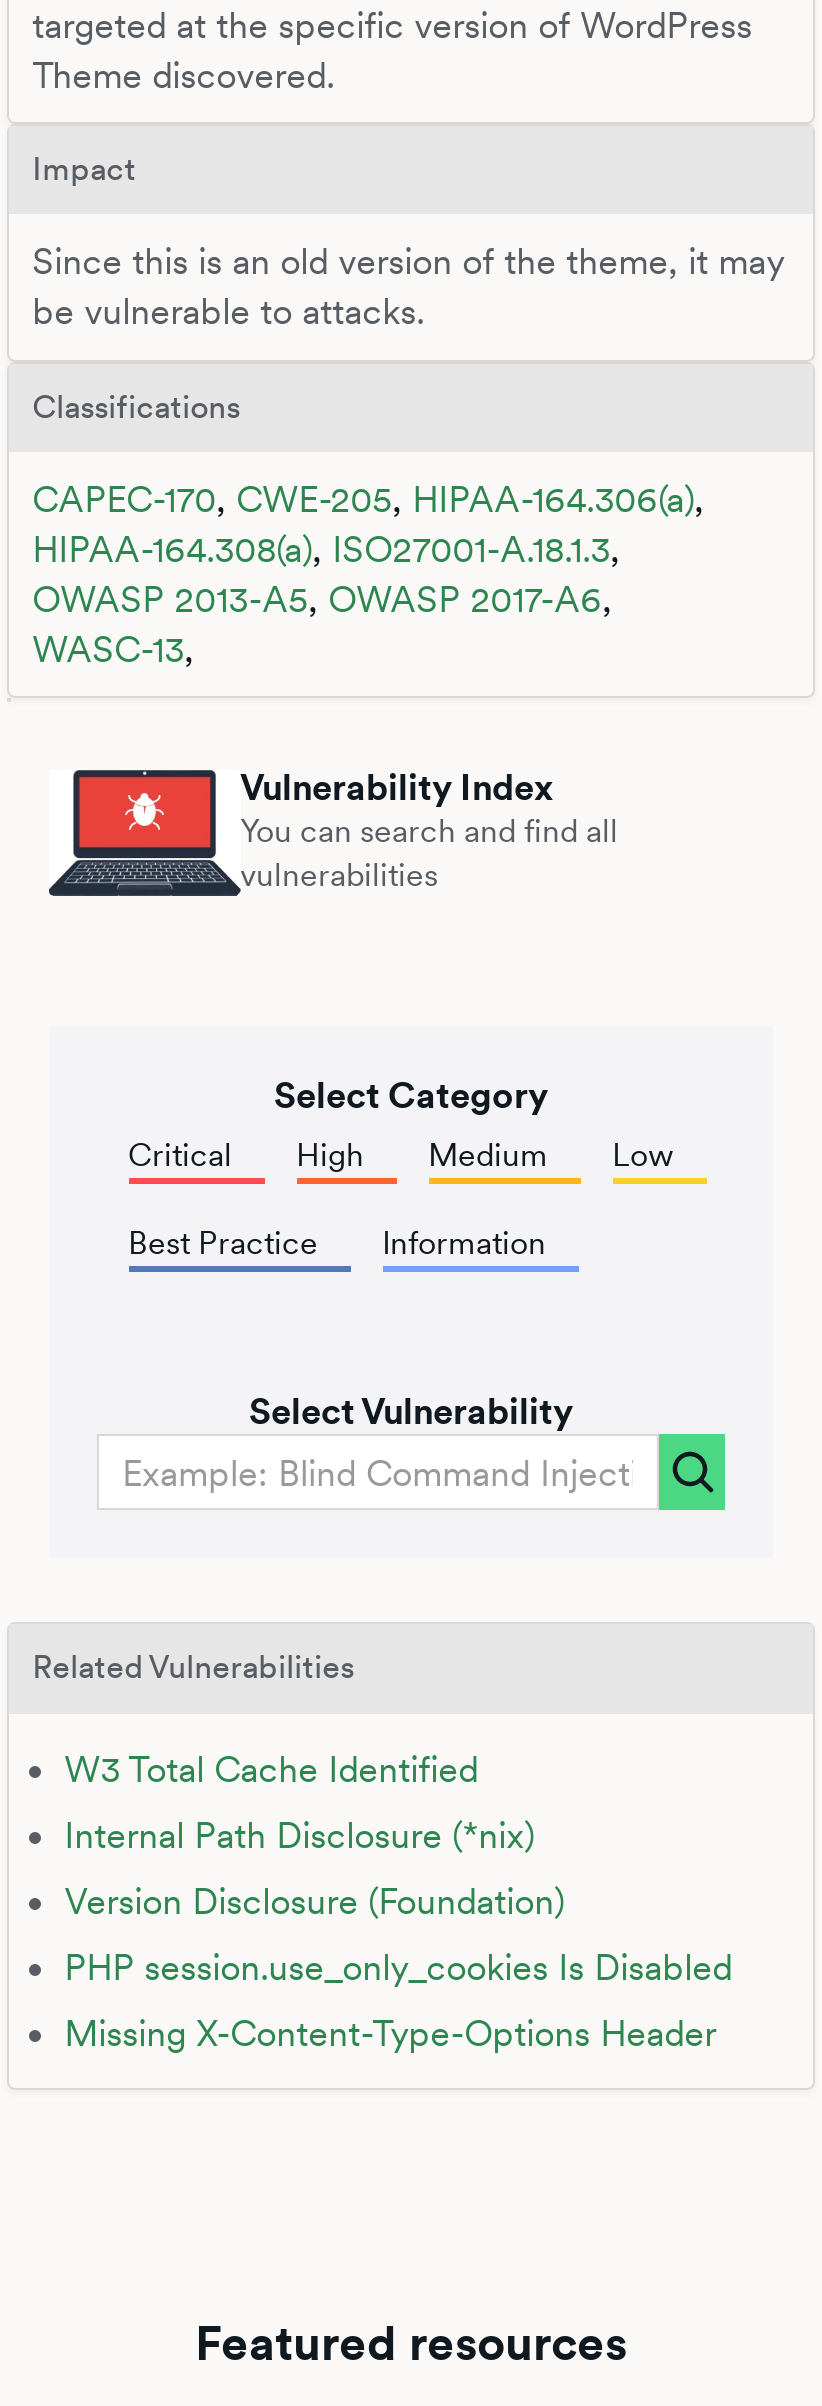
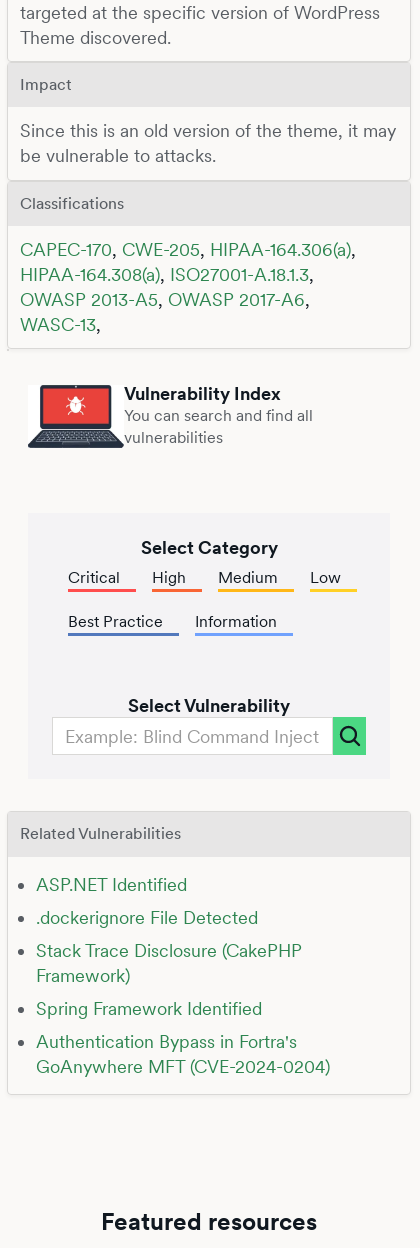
[64,1748,478,1790] W3 Total Cache Identified -> [36,874,187,895] ASP.NET Identified
[64,1814,534,1856] Internal Path Disclosure (*nix) -> [36,907,258,928] .dockerignore File Detected
[64,1880,564,1922] Version Disclosure (Foundation) -> [36,940,302,986] Stack Trace Disclosure (CakePHP | Framework)
[64,1946,732,1988] PHP session.use_only_cookies Is Disabled -> [36,998,262,1019] Spring Framework Identified
[64,2012,716,2054] Missing X-Content-Type-Options Header -> [36,1031,330,1077] Authentication Bypass in Fortra's | GoAnywhere MFT (CVE-2024-0204)

